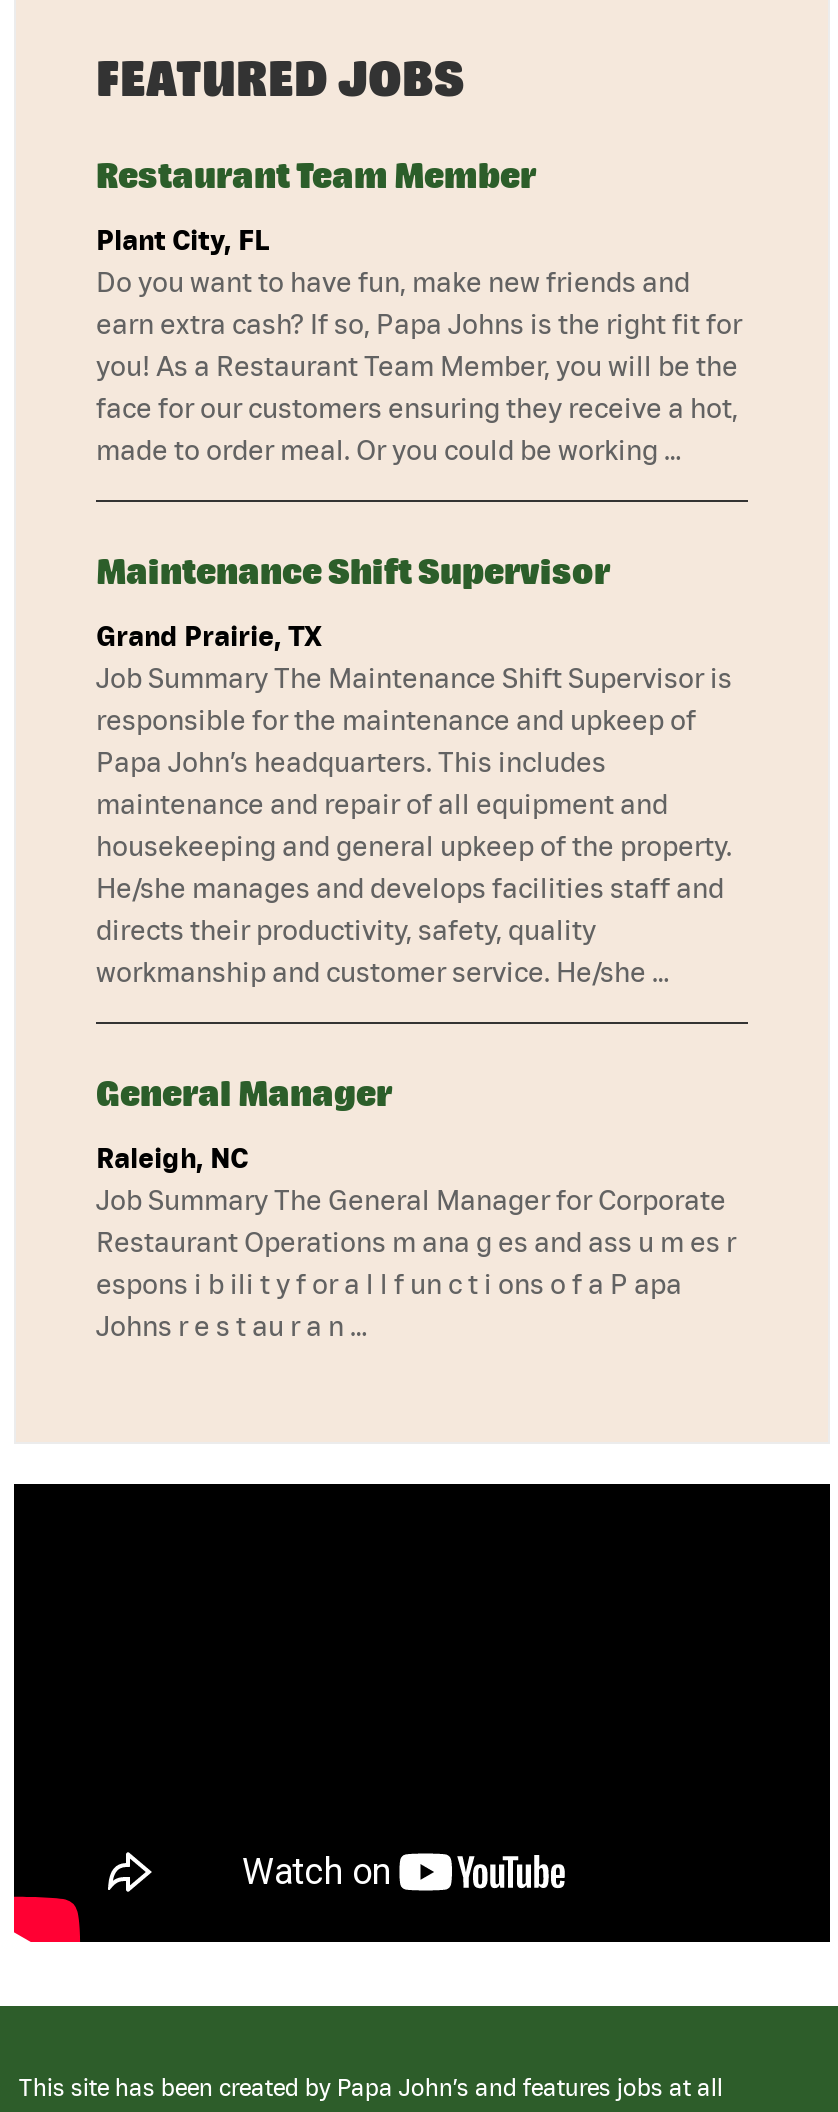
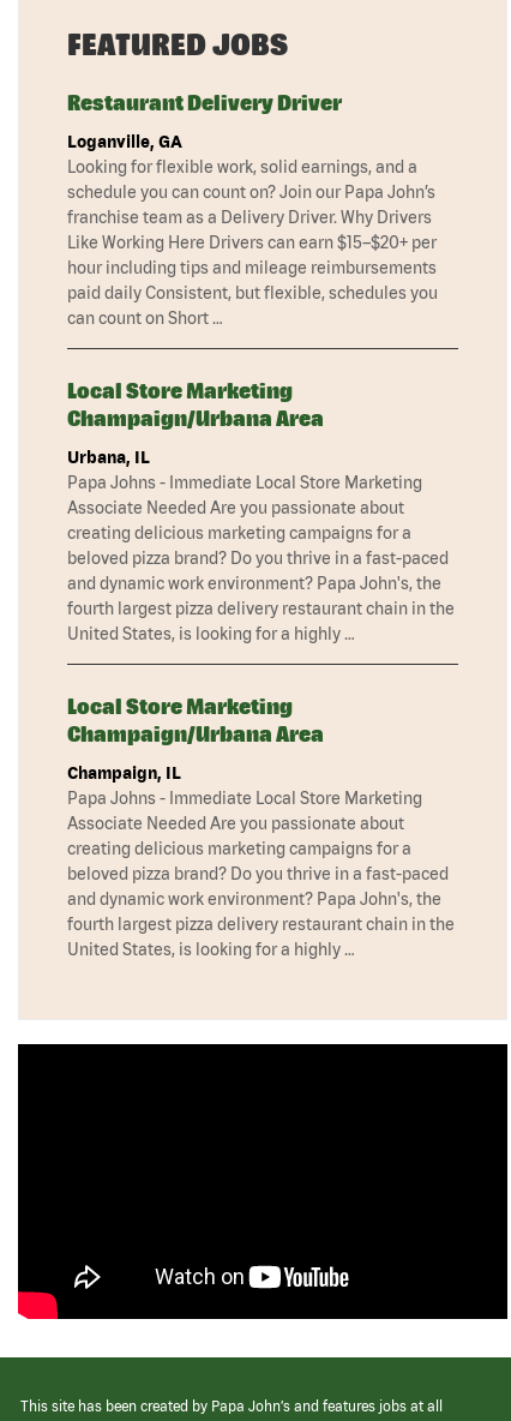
[96,153,536,195] Restaurant Team Member -> [67,90,342,115] Restaurant Delivery Driver
[96,223,742,465] Plant City, FL | Do you want to have fun, make new friends and | earn extra cash? If so, Papa Johns is the right fit for | you! As a Restaurant Team Member, you will be the | face for our customers ensuring they receive a hot, | made to order meal. Or you could be working … -> [67,132,438,327] Loganville, GA | Looking for flexible work, solid earnings, and a | schedule you can count on? Join our Papa John’s | franchise team as a Delivery Driver. Why Drivers | Like Working Here Drivers can earn $15–$20+ per | hour including tips and mileage reimbursements | paid daily Consistent, but flexible, schedules you | can count on Short …
[96,549,610,591] Maintenance Shift Supervisor -> [67,378,324,431] Local Store Marketing | Champaign/Urbana Area
[96,619,732,987] Grand Prairie, TX | Job Summary The Maintenance Shift Supervisor is | responsible for the maintenance and upkeep of | Papa John’s headquarters. This includes | maintenance and repair of all equipment and | housekeeping and general upkeep of the property. | He/she manages and develops facilities staff and | directs their productivity, safety, quality | workmanship and customer service. He/she … -> [67,447,455,643] Urbana, IL | Papa Johns - Immediate Local Store Marketing | Associate Needed Are you passionate about | creating delicious marketing campaigns for a | beloved pizza brand? Do you thrive in a fast-paced | and dynamic work environment? Papa John's, the | fourth largest pizza delivery restaurant chain in the | United States, is looking for a highly …
[96,1071,392,1113] General Manager -> [67,693,324,746] Local Store Marketing | Champaign/Urbana Area
[96,1141,736,1341] Raleigh, NC | Job Summary The General Manager for Corporate | Restaurant Operations m ana g es and ass u m es r | espons i b ili t y f or a l l f un c t i ons o f a P apa | Johns r e s t au r a n … -> [67,763,455,959] Champaign, IL | Papa Johns - Immediate Local Store Marketing | Associate Needed Are you passionate about | creating delicious marketing campaigns for a | beloved pizza brand? Do you thrive in a fast-paced | and dynamic work environment? Papa John's, the | fourth largest pizza delivery restaurant chain in the | United States, is looking for a highly …

